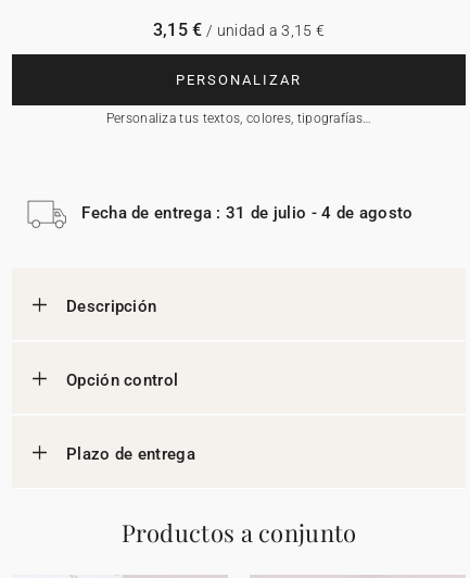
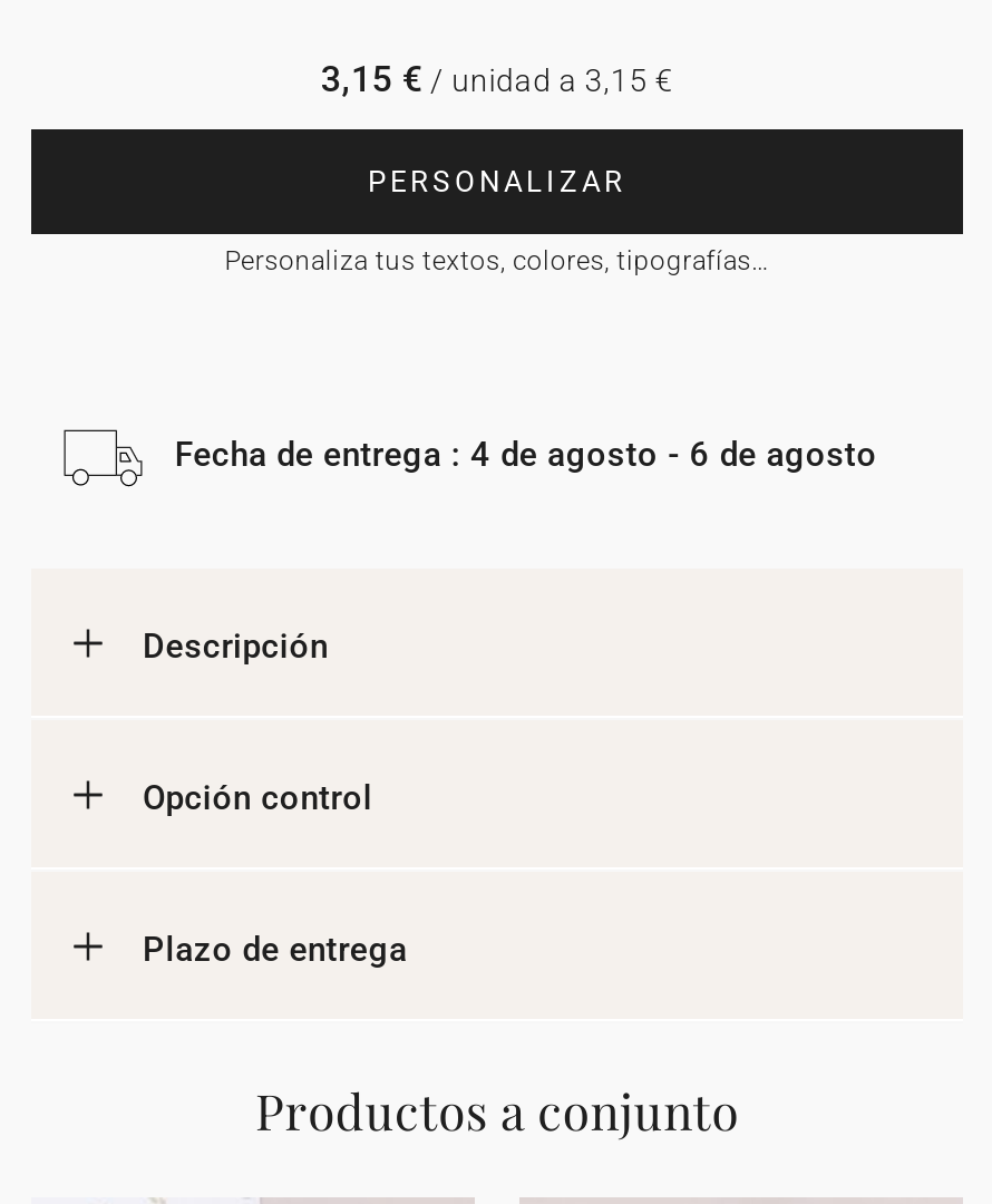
[82,203,413,223] Fecha de entrega : 31 de julio - 4 de agosto -> [175,435,877,475] Fecha de entrega : 4 de agosto - 6 de agosto

